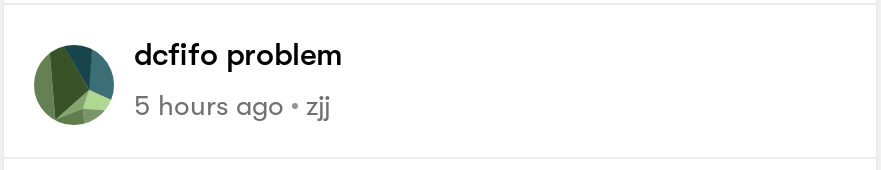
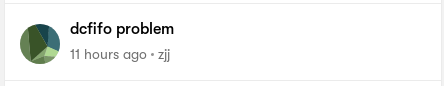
[134,89,284,121] 5 hours ago -> [70,46,147,62] 11 hours ago

